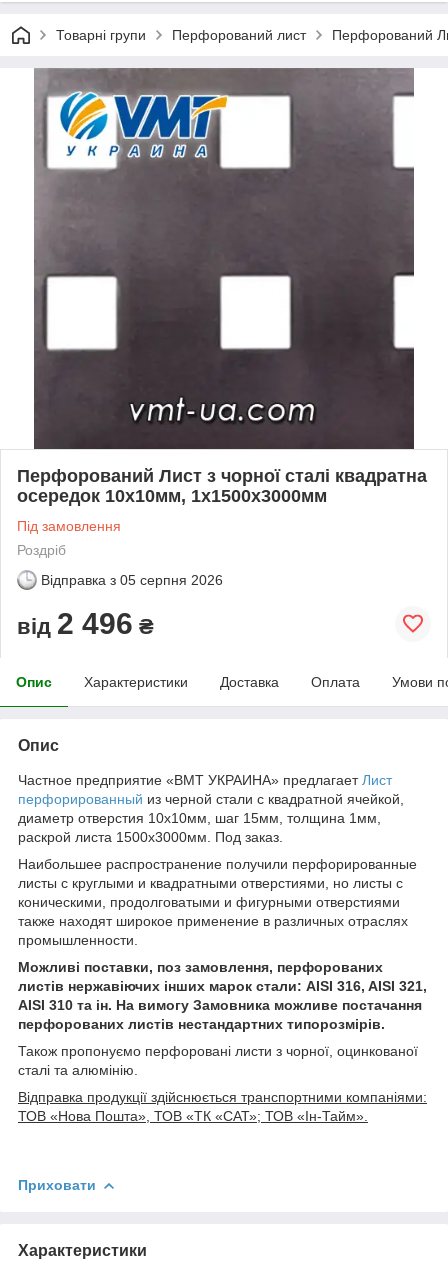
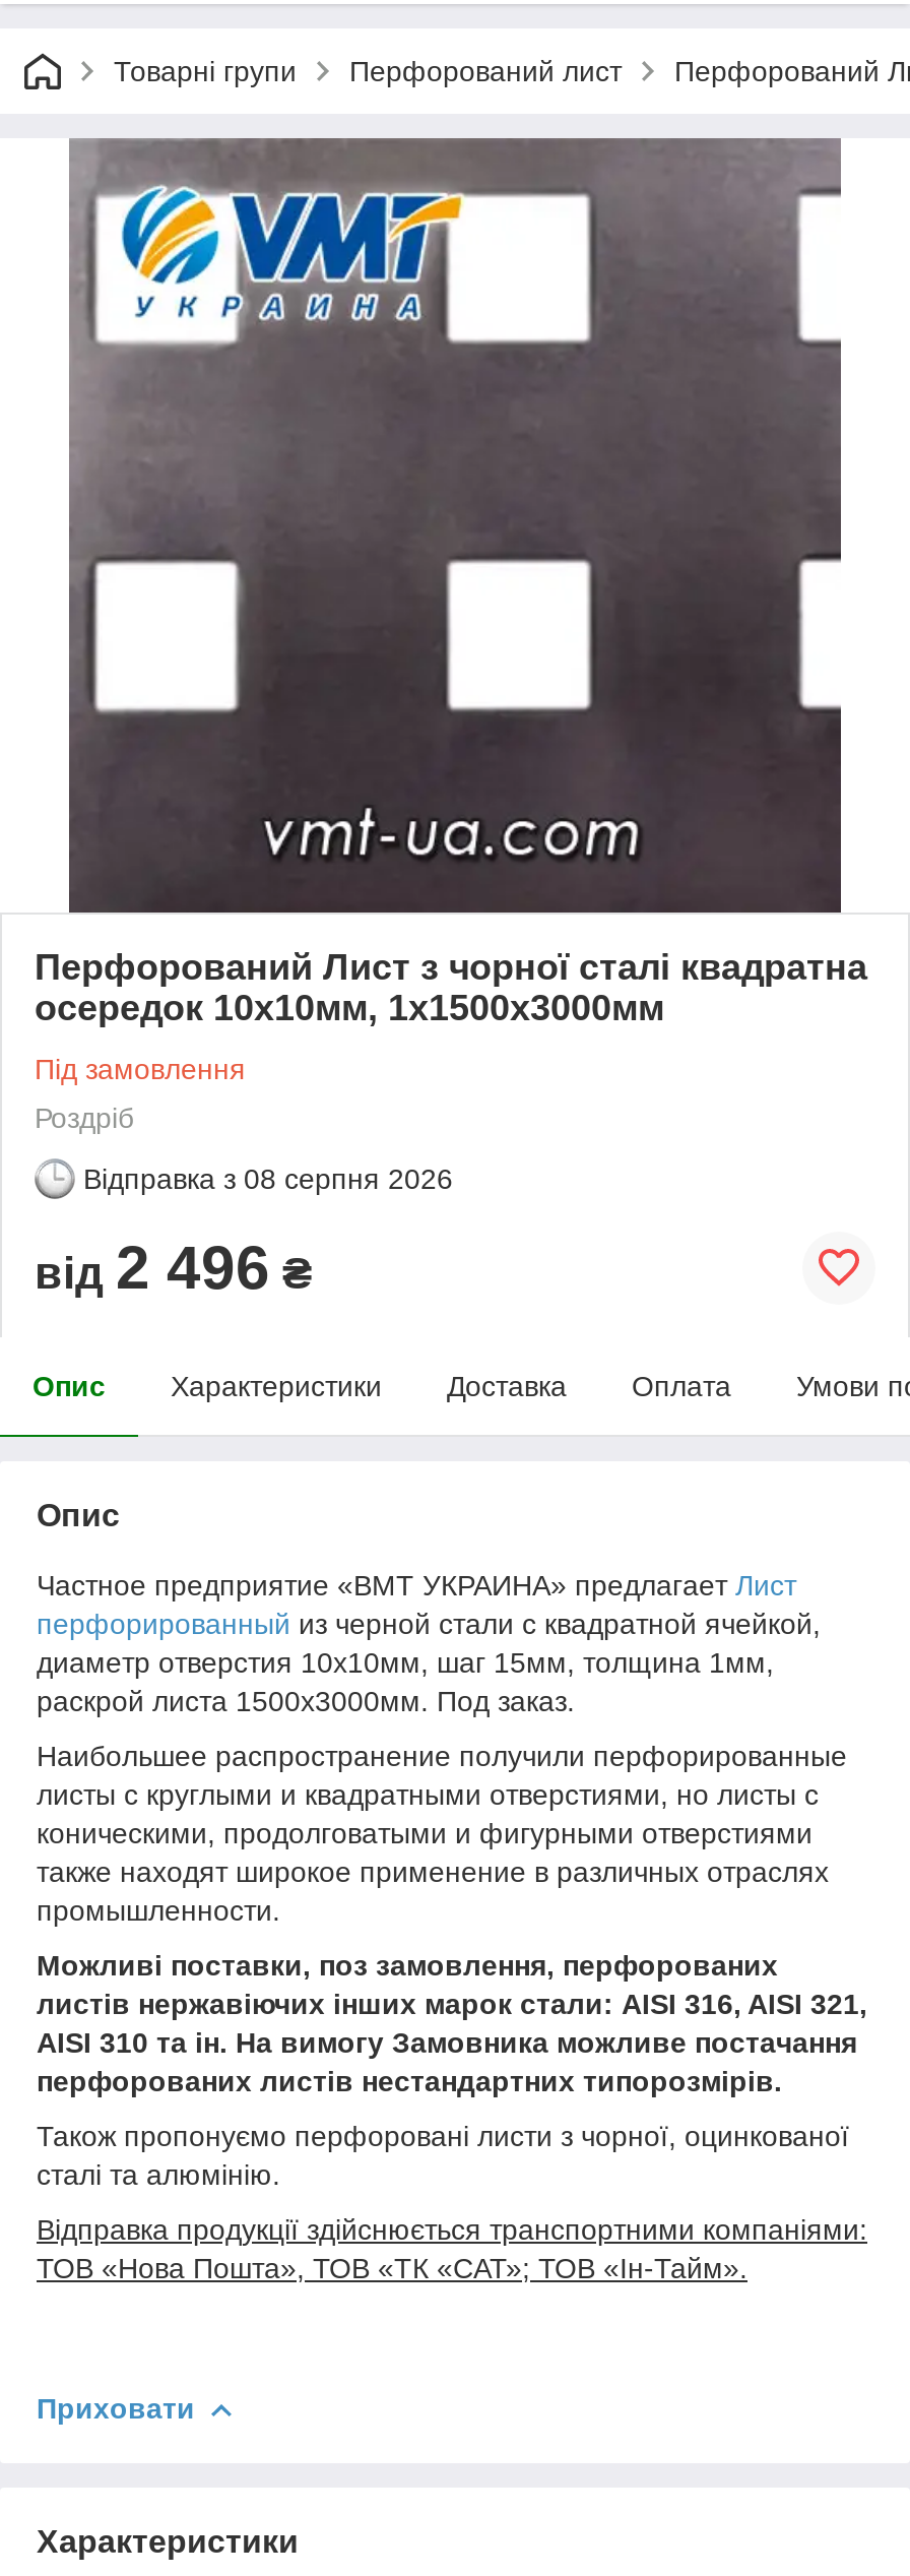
[41,572,223,588] Відправка з 05 серпня 2026 -> [83,1162,453,1195] Відправка з 08 серпня 2026

